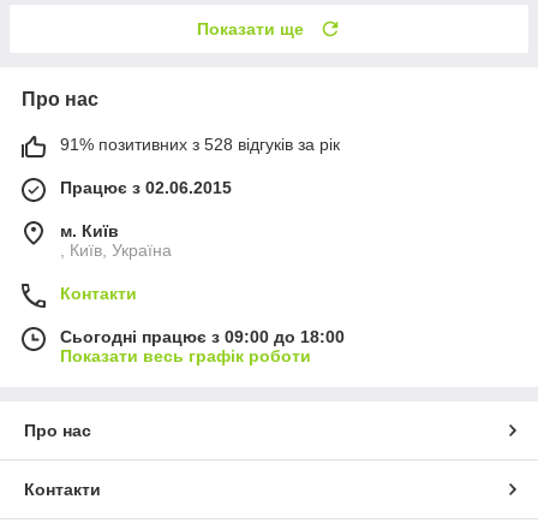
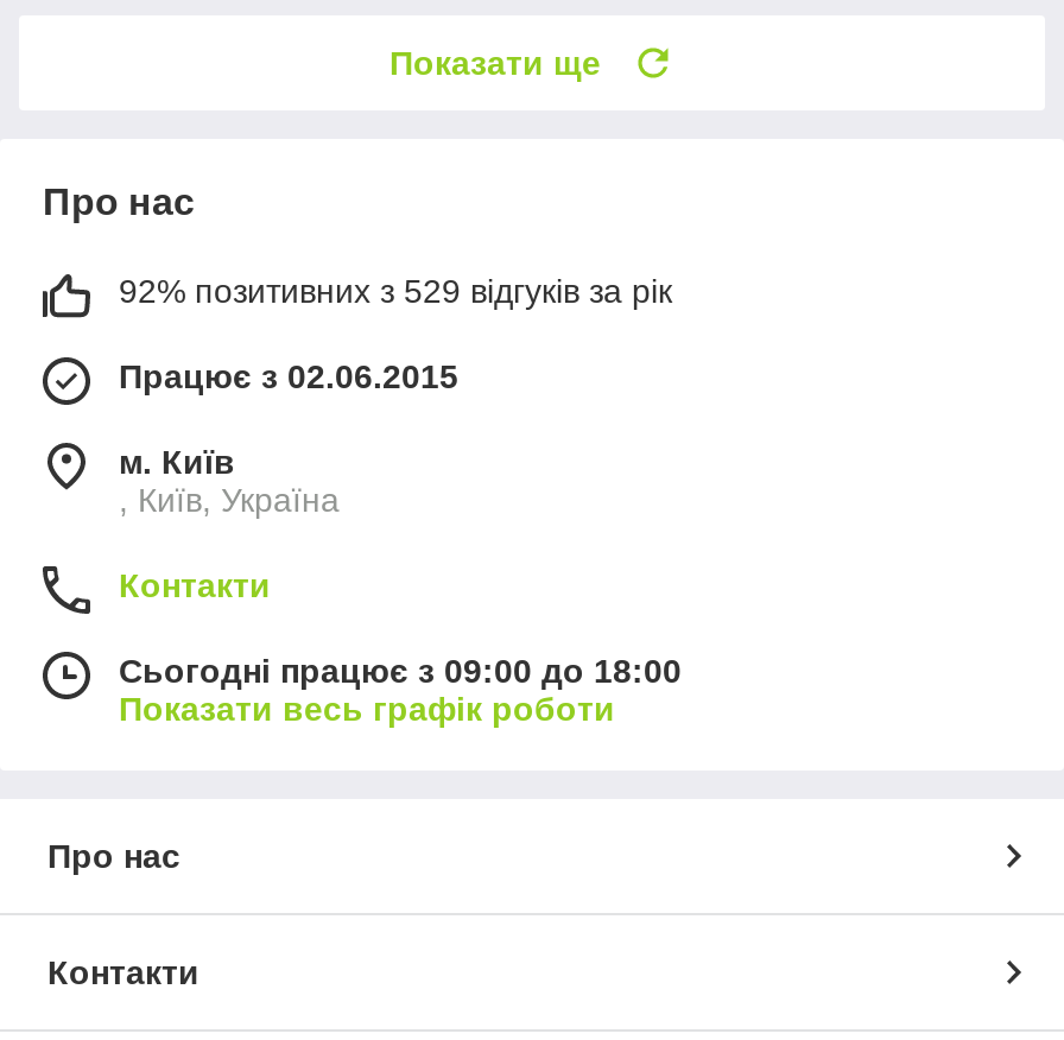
[60,135,340,154] 91% позитивних з 528 відгуків за рік -> [119,273,672,311] 92% позитивних з 529 відгуків за рік

